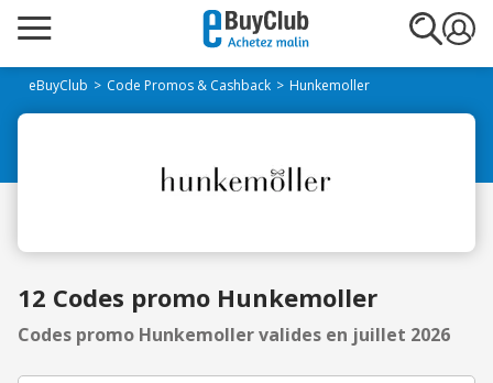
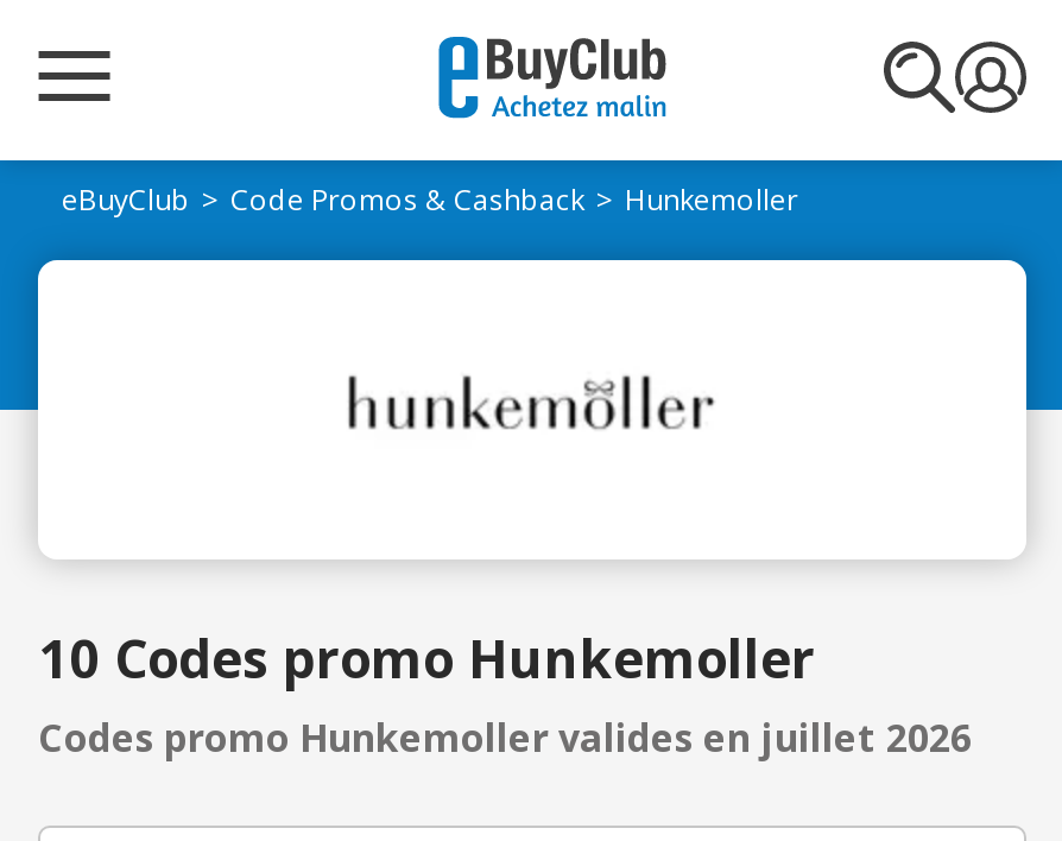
[18,281,377,314] 12 Codes promo Hunkemoller -> [38,621,815,693] 10 Codes promo Hunkemoller

